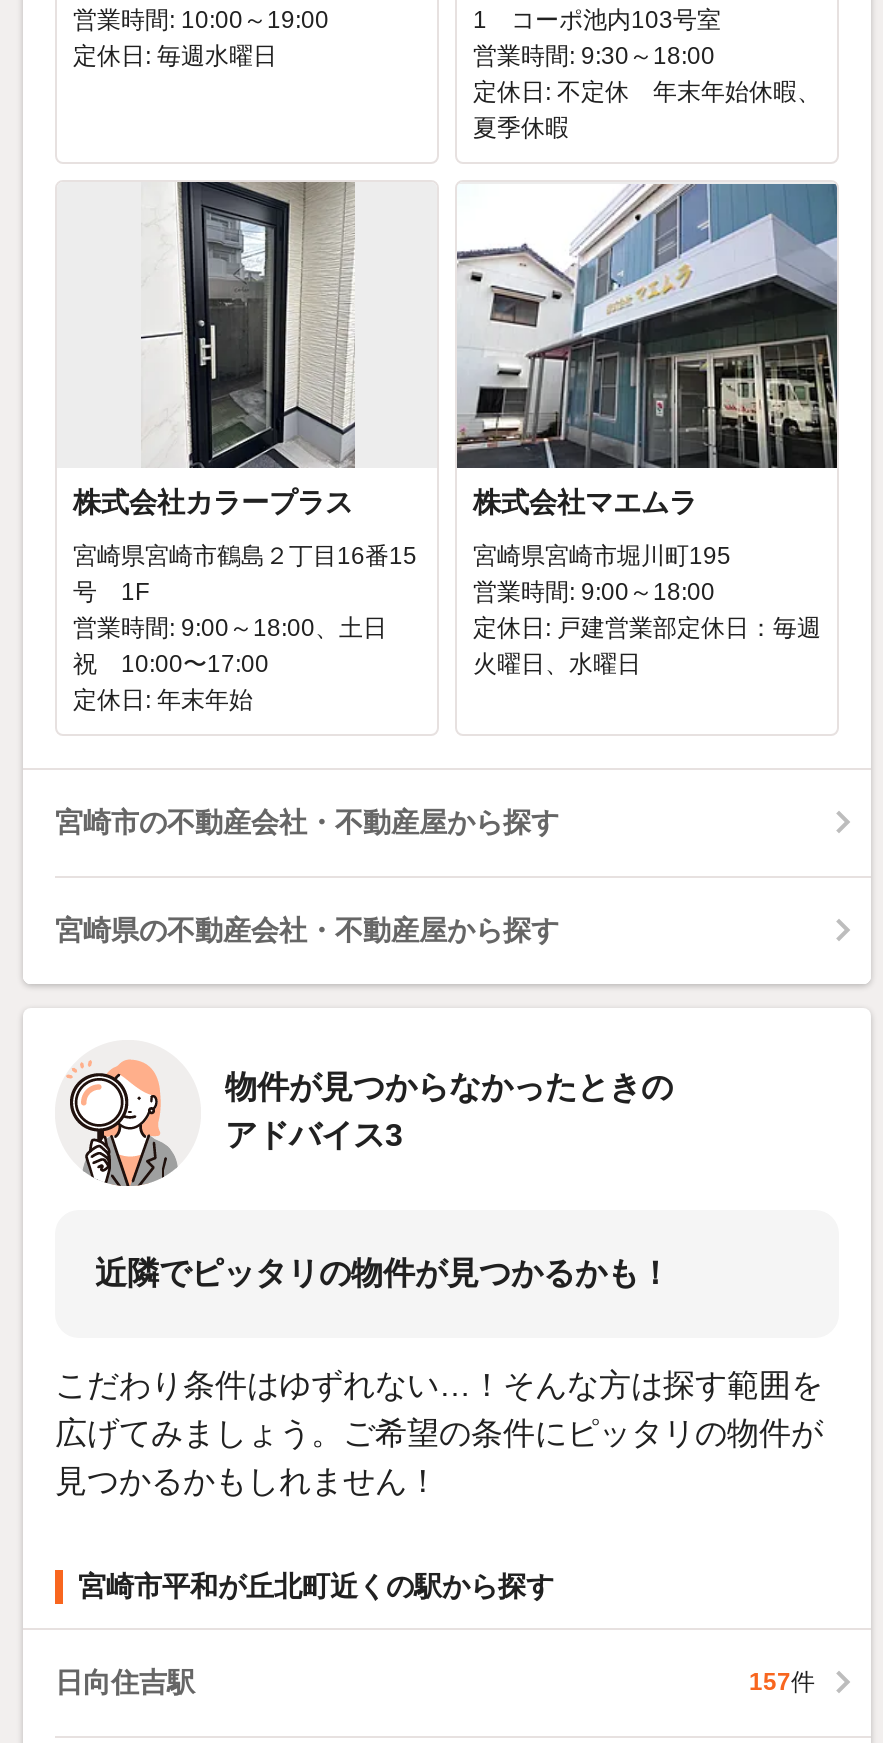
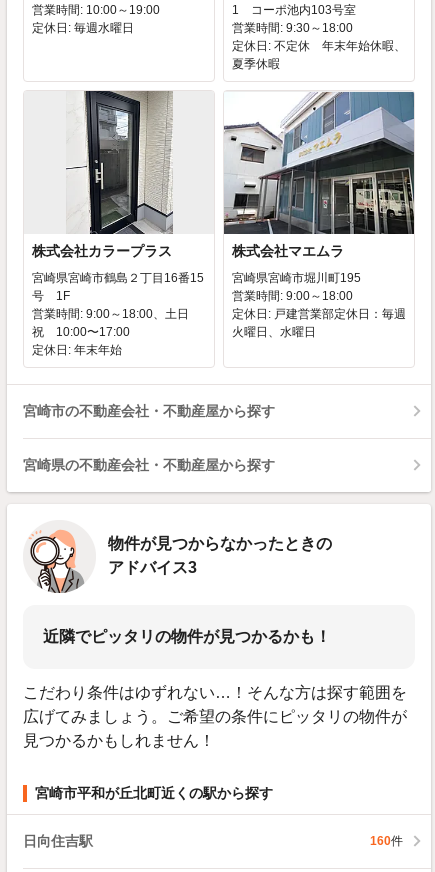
[749,1669,815,1697] 157件 -> [370,834,403,848] 160件

